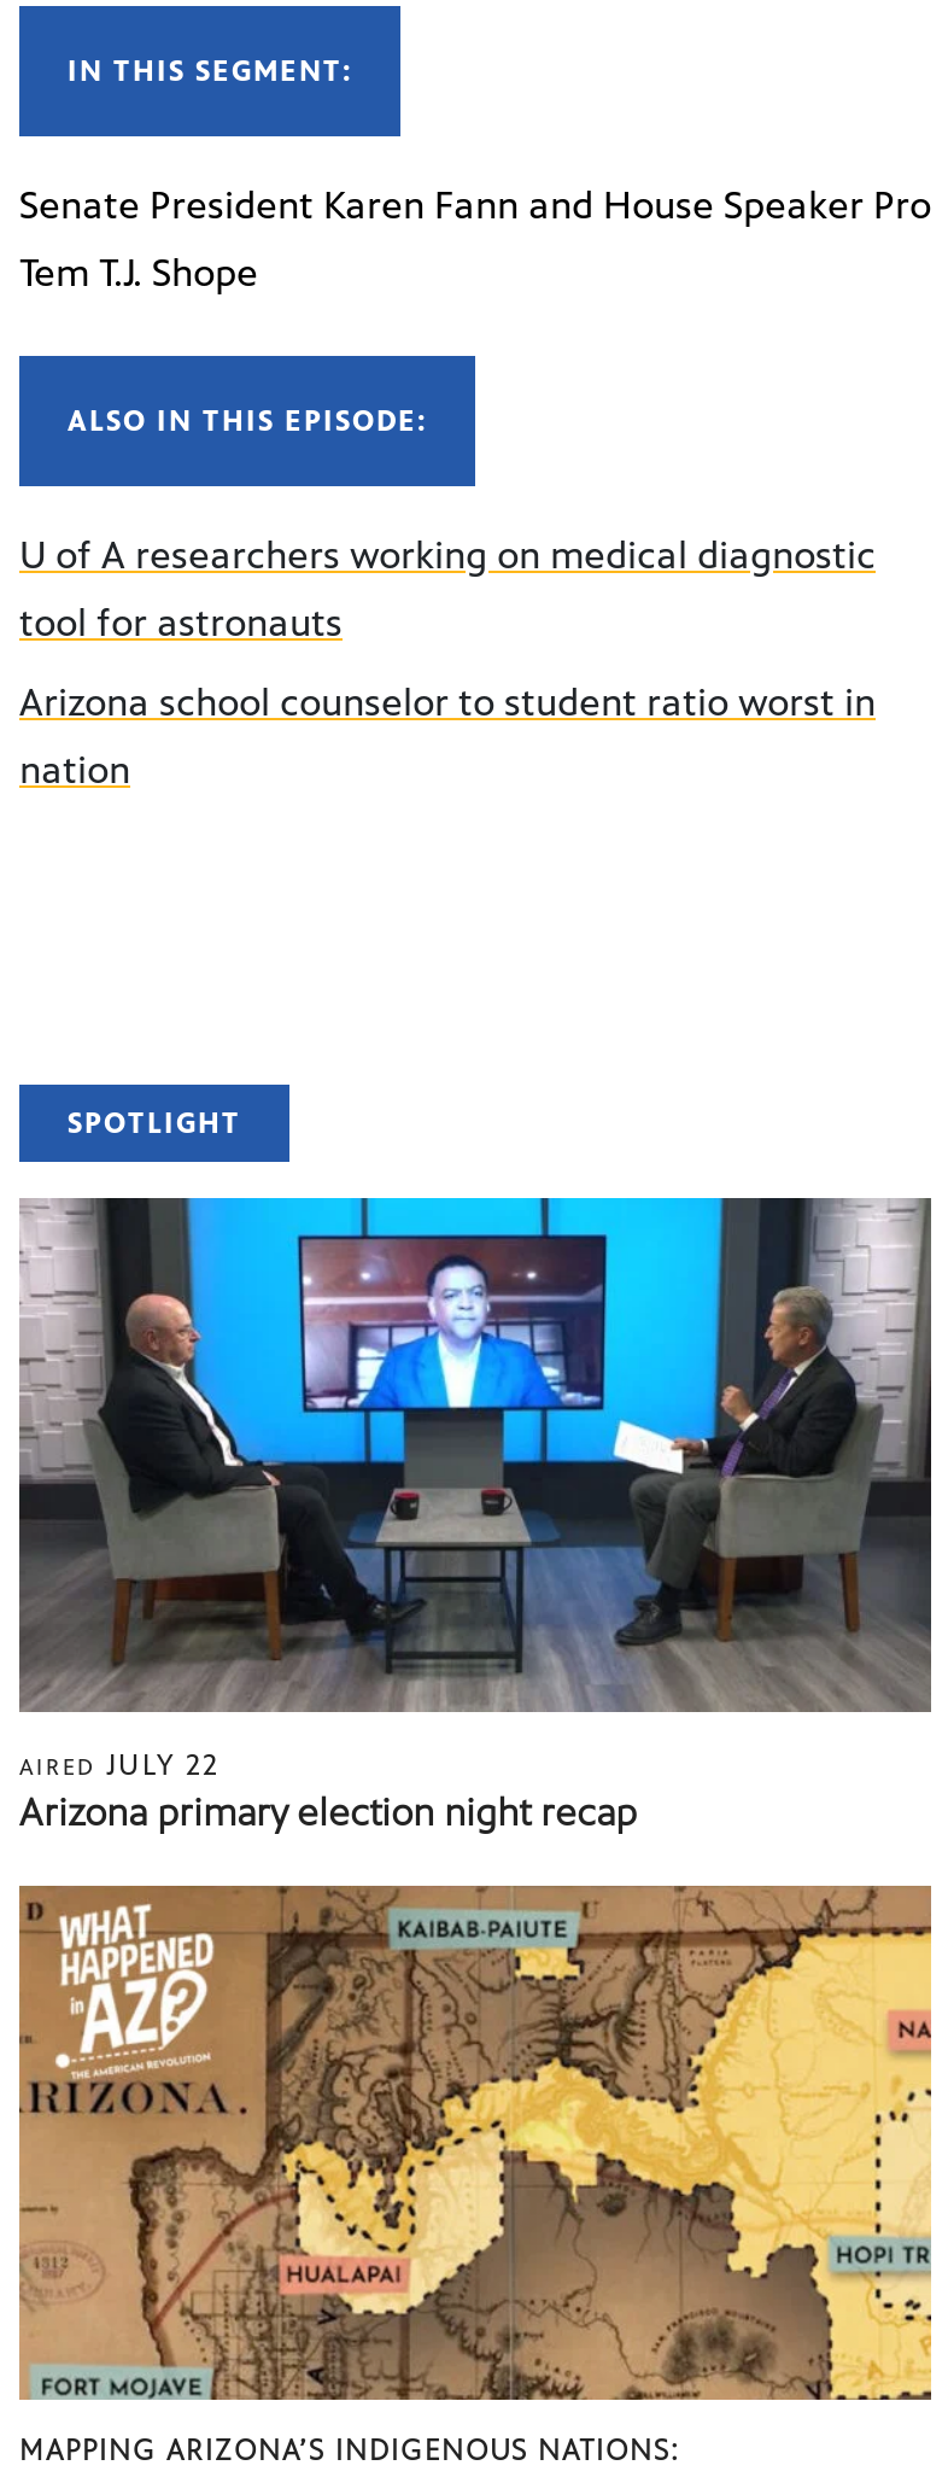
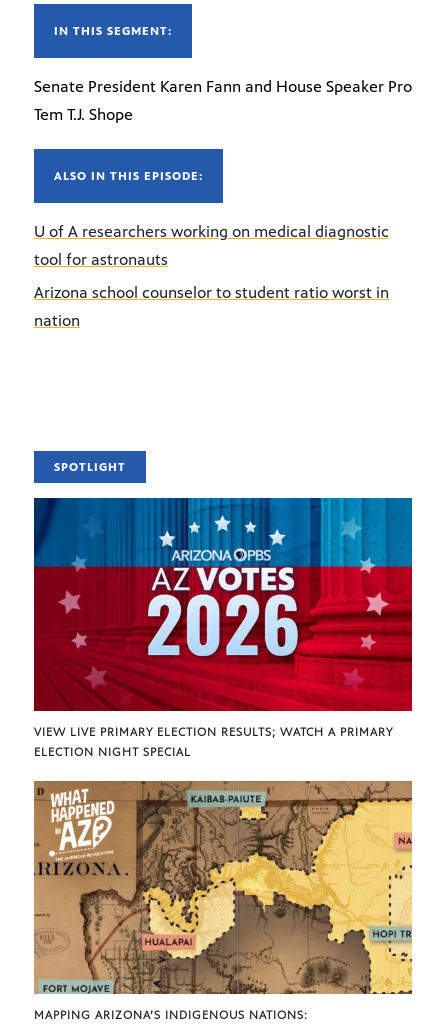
[17,1196,934,1836] [image] | AIRED JULY 22 | Arizona primary election night recap -> [33,497,413,759] [image] | VIEW LIVE PRIMARY ELECTION RESULTS; WATCH A PRIMARY | ELECTION NIGHT SPECIAL

